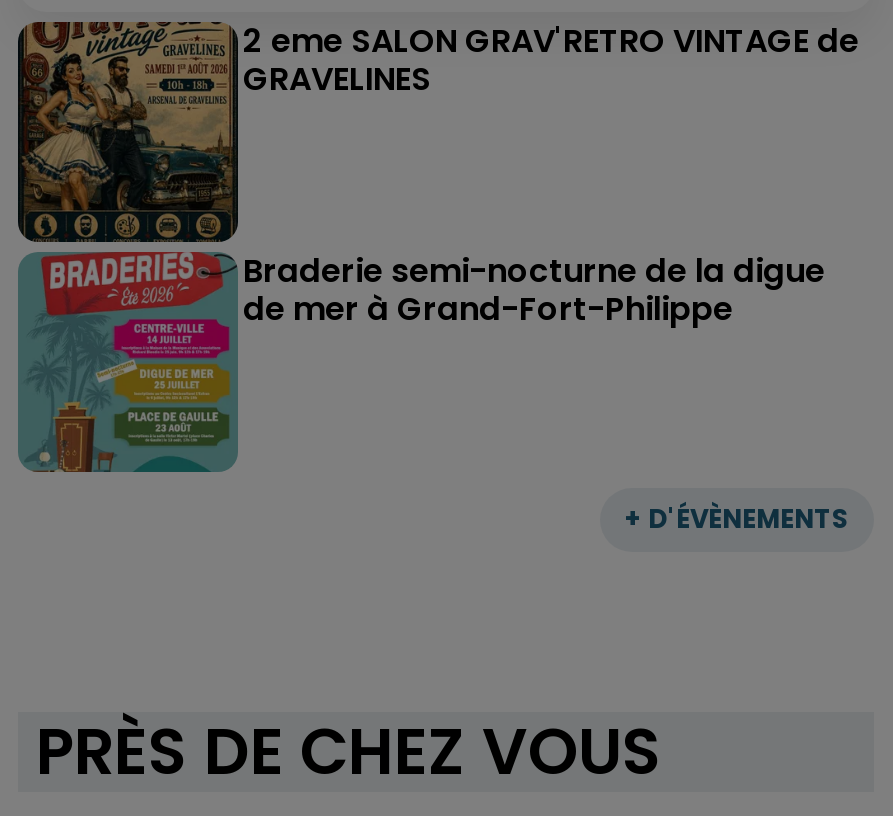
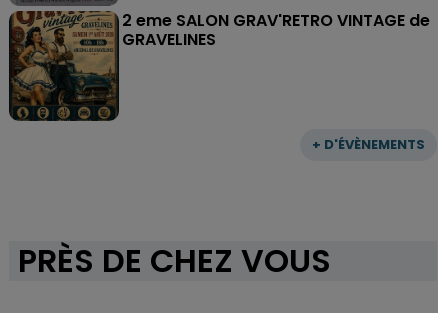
[20,247,825,474] [image] | Braderie semi-nocturne de la digue | de mer à Grand-Fort-Philippe -> none

